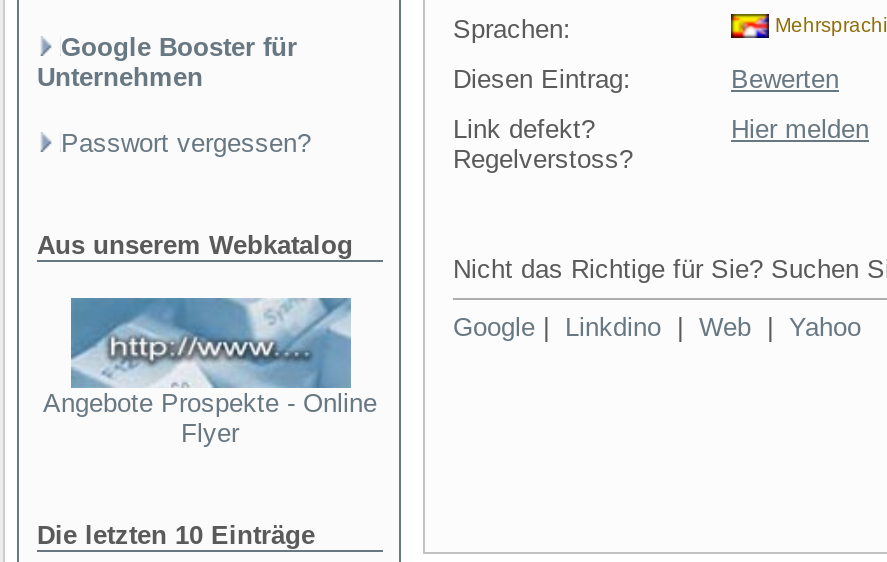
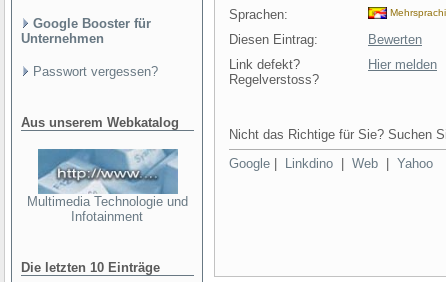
[43,387,377,447] Angebote Prospekte - Online | Flyer -> [27,194,188,224] Multimedia Technologie und | Infotainment

